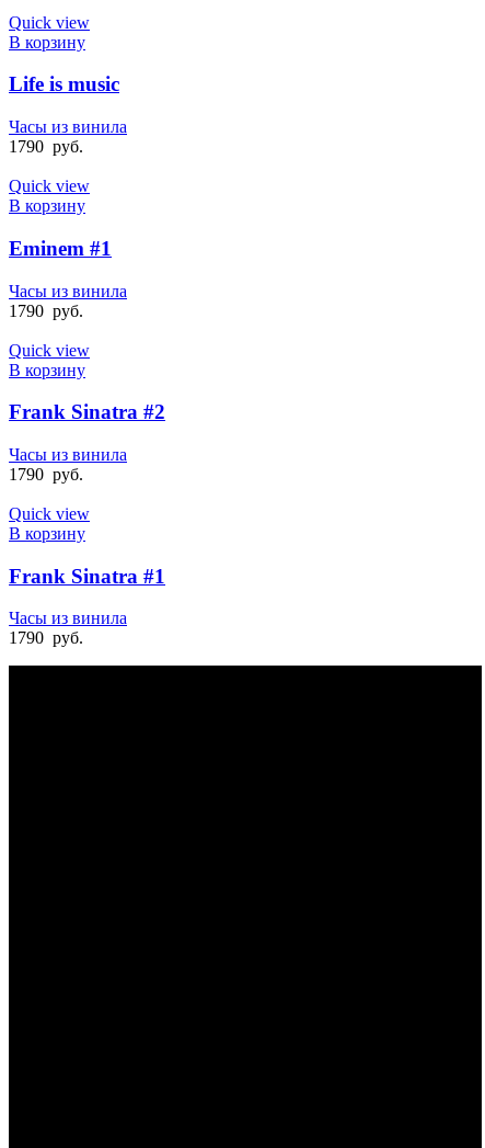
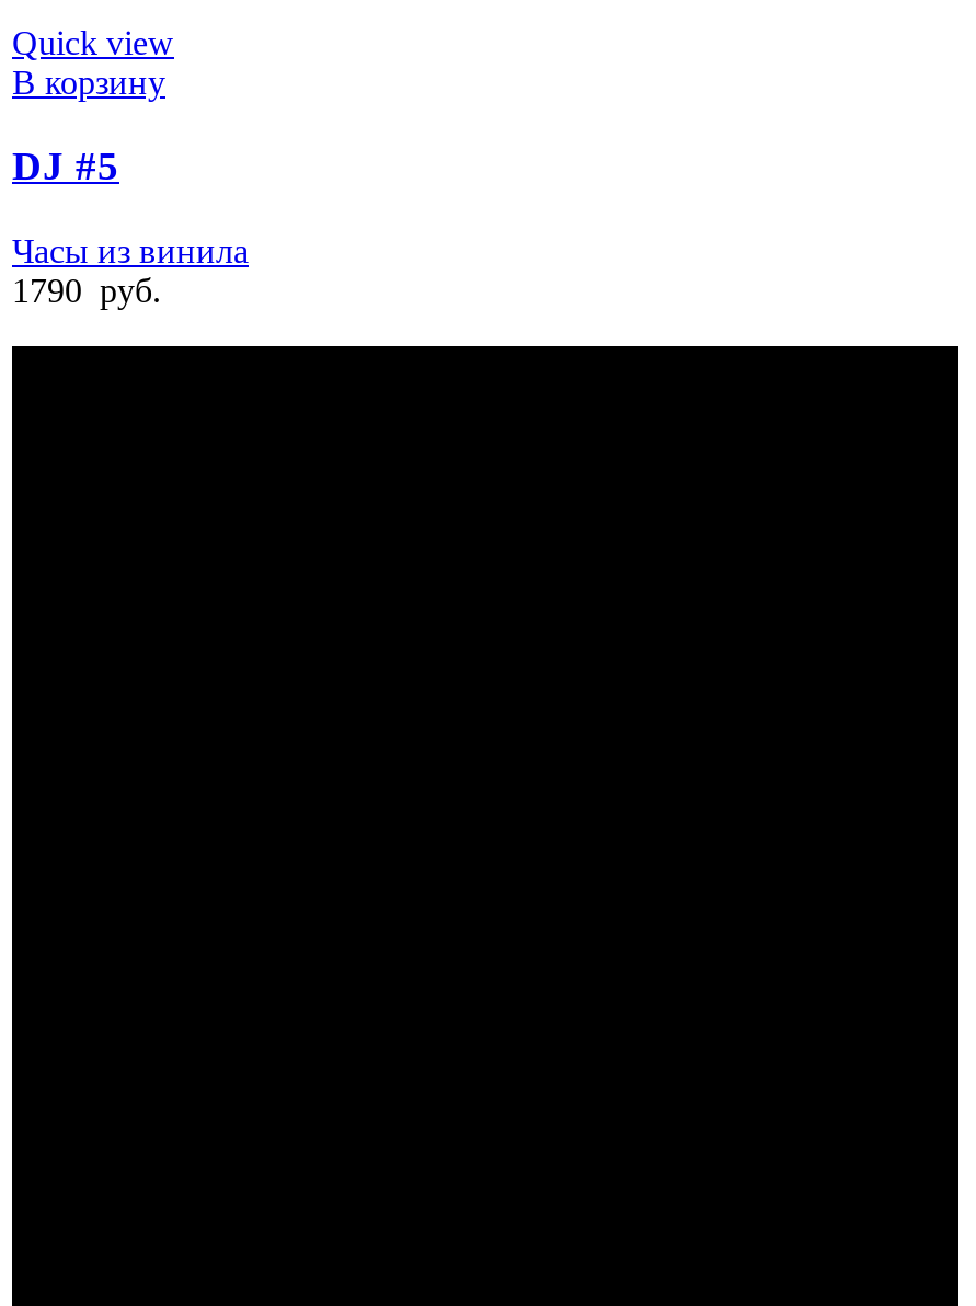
[9,73,165,587] Life is music | Часы из винила | 1790 руб. | Quick view | В корзину | Eminem #1 | Часы из винила | 1790 руб. | Quick view | В корзину | Frank Sinatra #2 | Часы из винила | 1790 руб. | Quick view | В корзину | Frank Sinatra #1 -> [12,143,119,189] DJ #5

